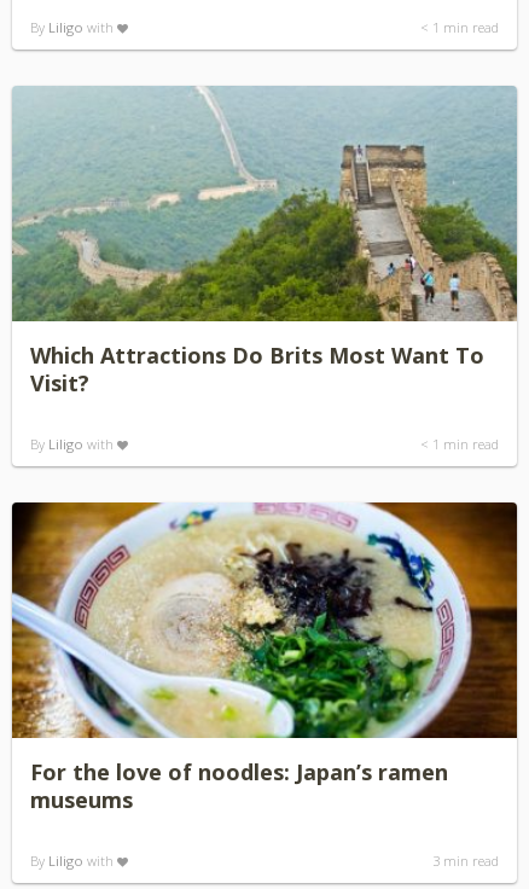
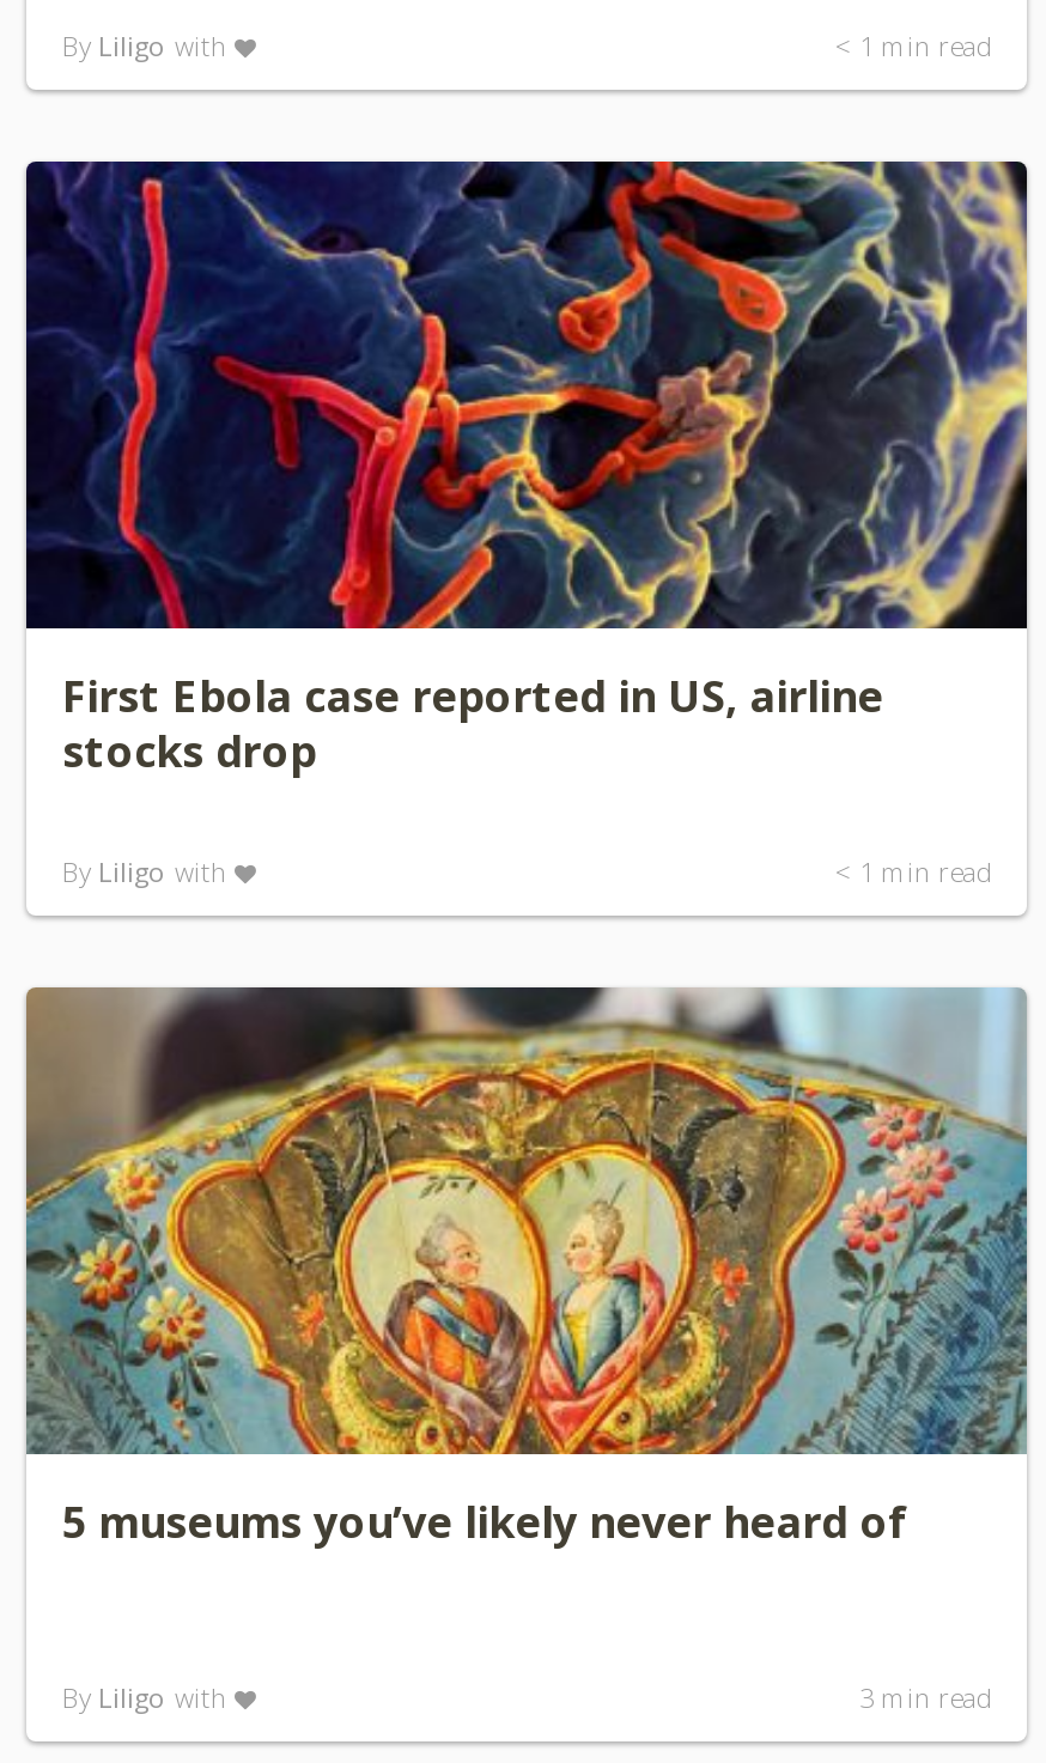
[11,86,518,397] [image] | Which Attractions Do Brits Most Want To | Visit? -> [24,159,1029,779] [image] | First Ebola case reported in US, airline | stocks drop
[11,501,518,814] [image] | For the love of noodles: Japan’s ramen | museums -> [24,985,1029,1550] [image] | 5 museums you’ve likely never heard of

